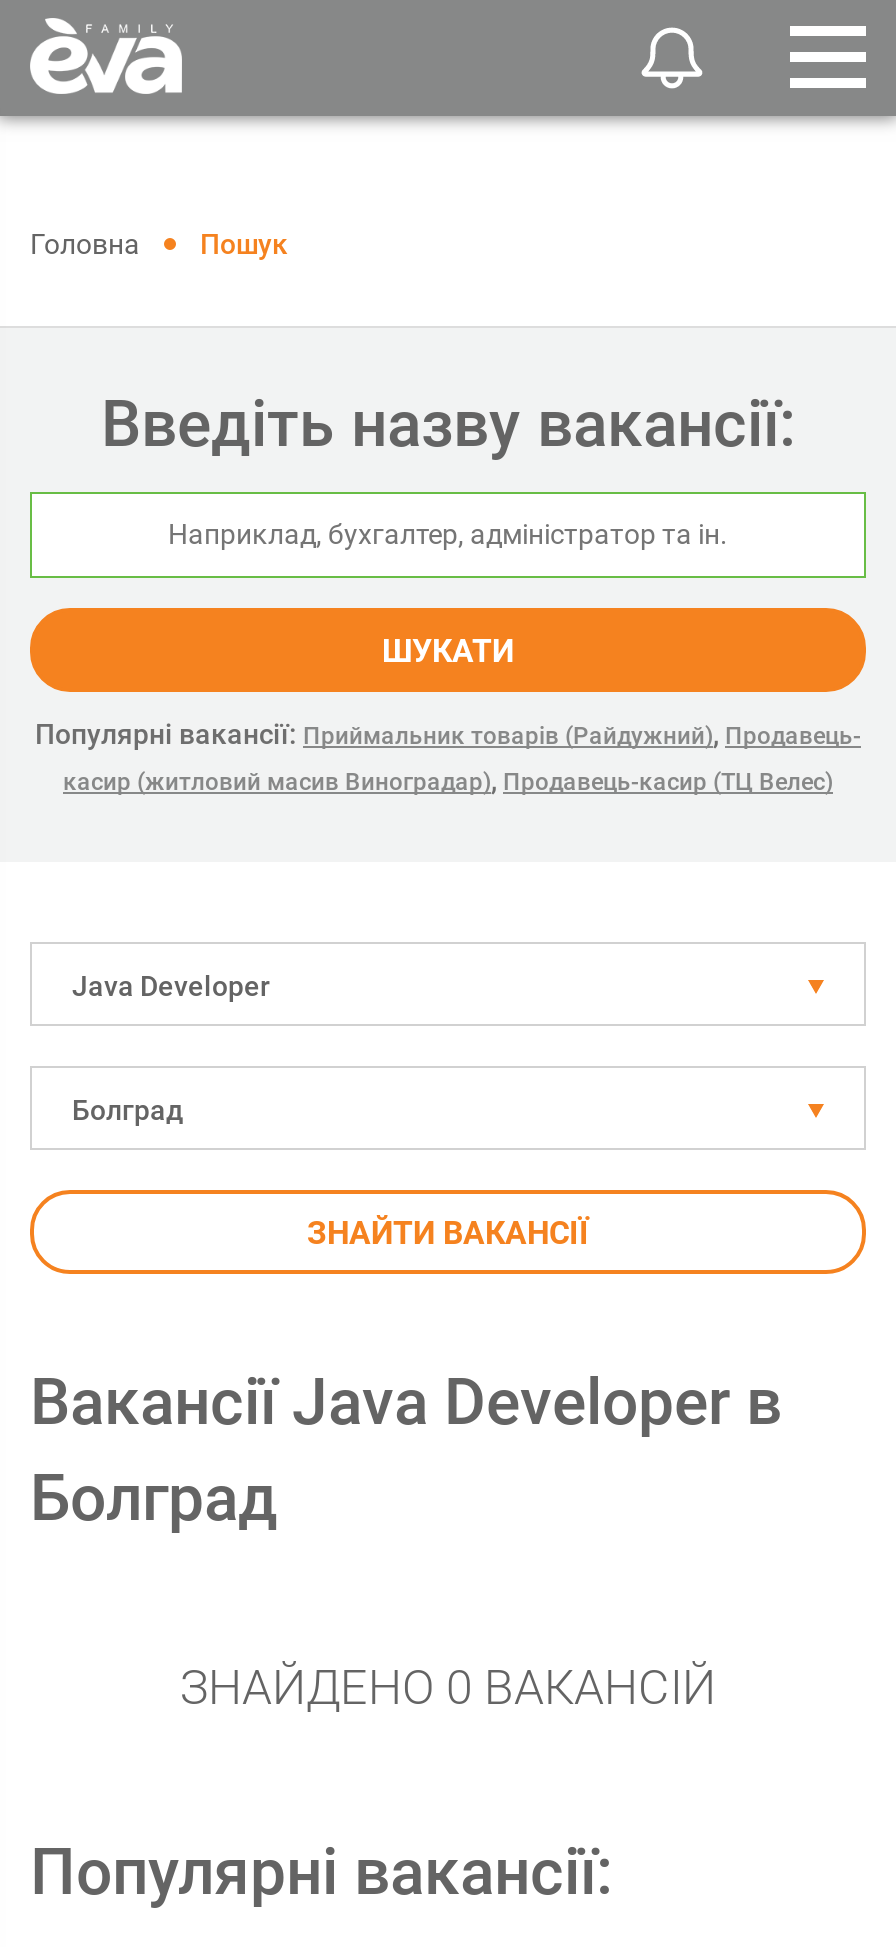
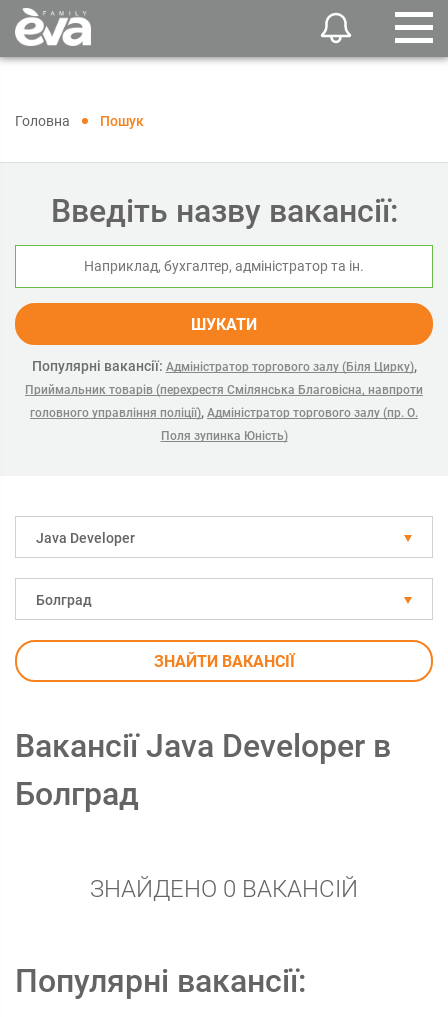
[35,718,861,796] Популярні вакансії: Приймальник товарів (Райдужний), Продавець- | касир (житловий масив Виноградар), Продавець-касир (ТЦ Велес) -> [25,358,423,443] Популярні вакансії: Адміністратор торгового залу (Біля Цирку), | Приймальник товарів (перехрестя Смілянська Благовісна, навпроти | головного управління поліції), Адміністратор торгового залу (пр. О. | Поля зупинка Юність)

